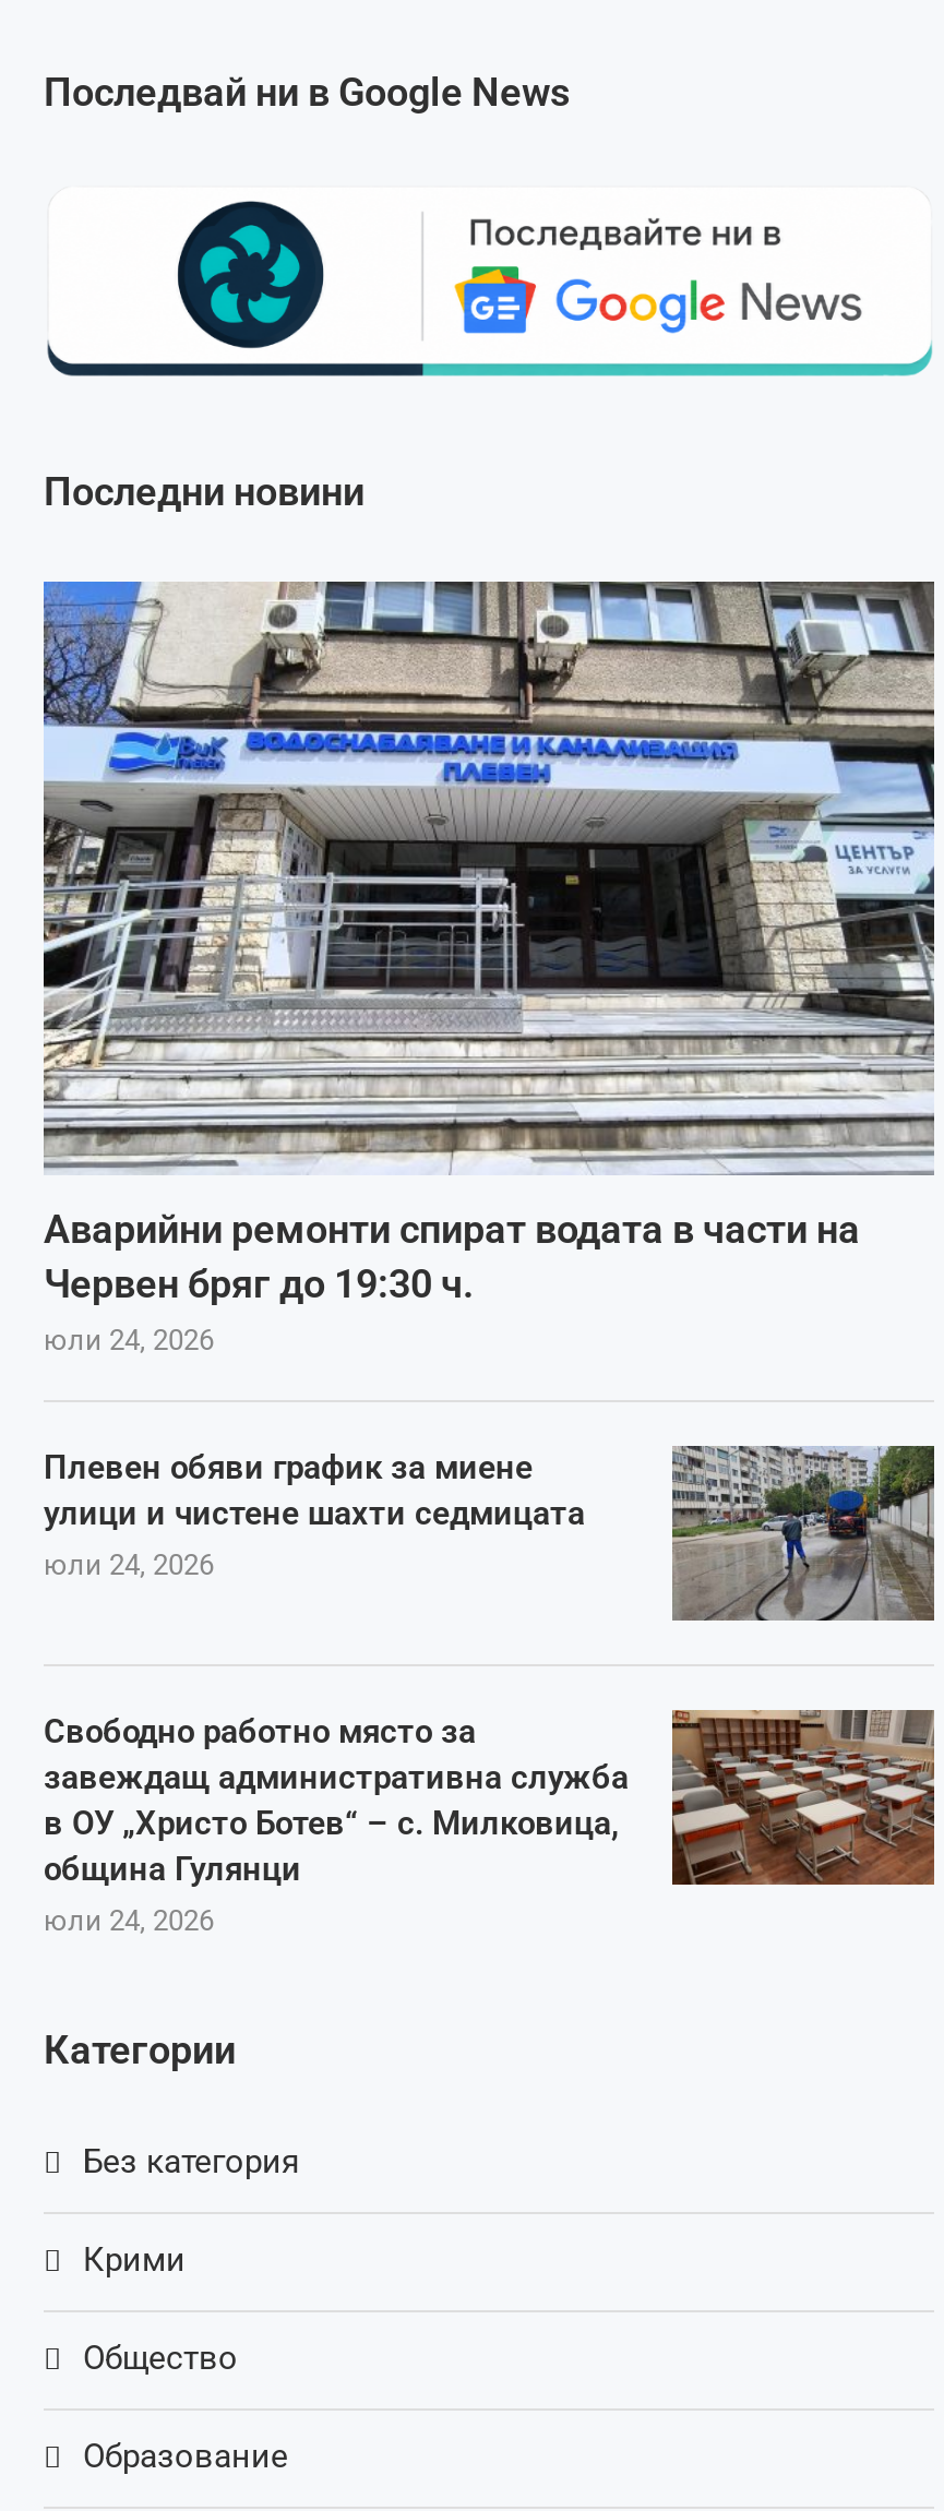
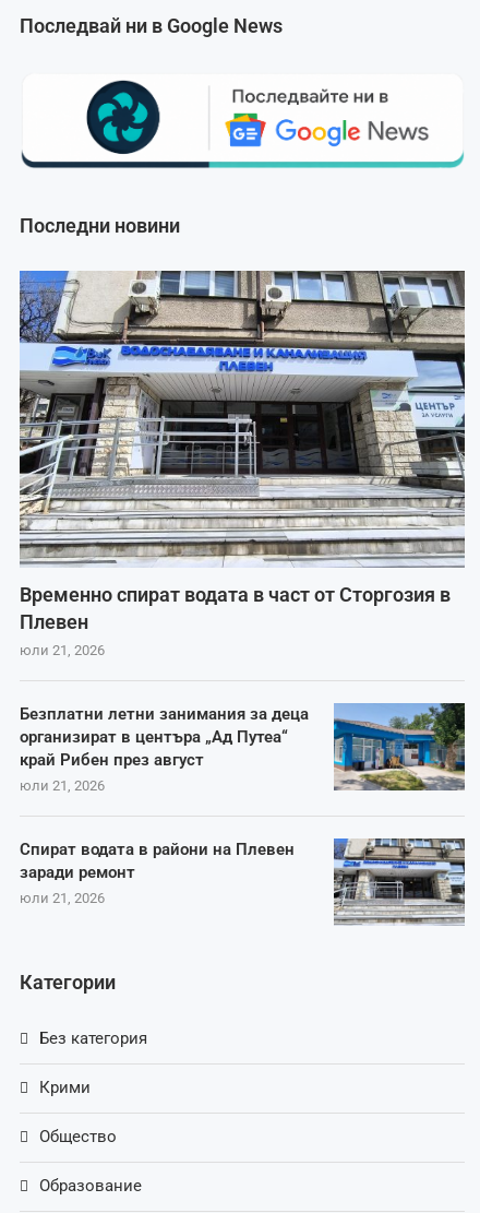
[44,1205,860,1356] Аварийни ремонти спират водата в части на | Червен бряг до 19:30 ч. | юли 24, 2026 -> [20,583,451,658] Временно спират водата в част от Сторгозия в | Плевен | юли 21, 2026
[44,1444,934,1621] [image] | Плевен обяви график за миене | улици и чистене шахти седмицата | юли 24, 2026 -> [20,703,465,793] [image] | Безплатни летни занимания за деца | организират в центъра „Ад Путеа“ | край Рибен през август | юли 21, 2026
[44,1708,934,1936] [image] | Свободно работно място за | завеждащ административна служба | в ОУ „Христо Ботев“ – с. Милковица, | община Гулянци | юли 24, 2026 -> [20,835,465,926] [image] | Спират водата в райони на Плевен | заради ремонт | юли 21, 2026

